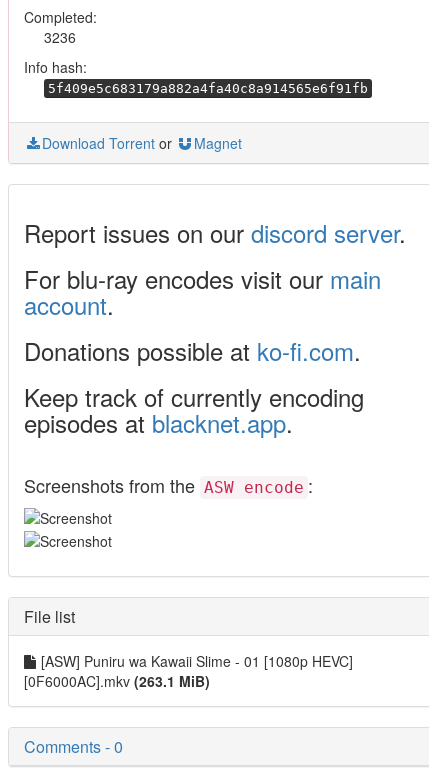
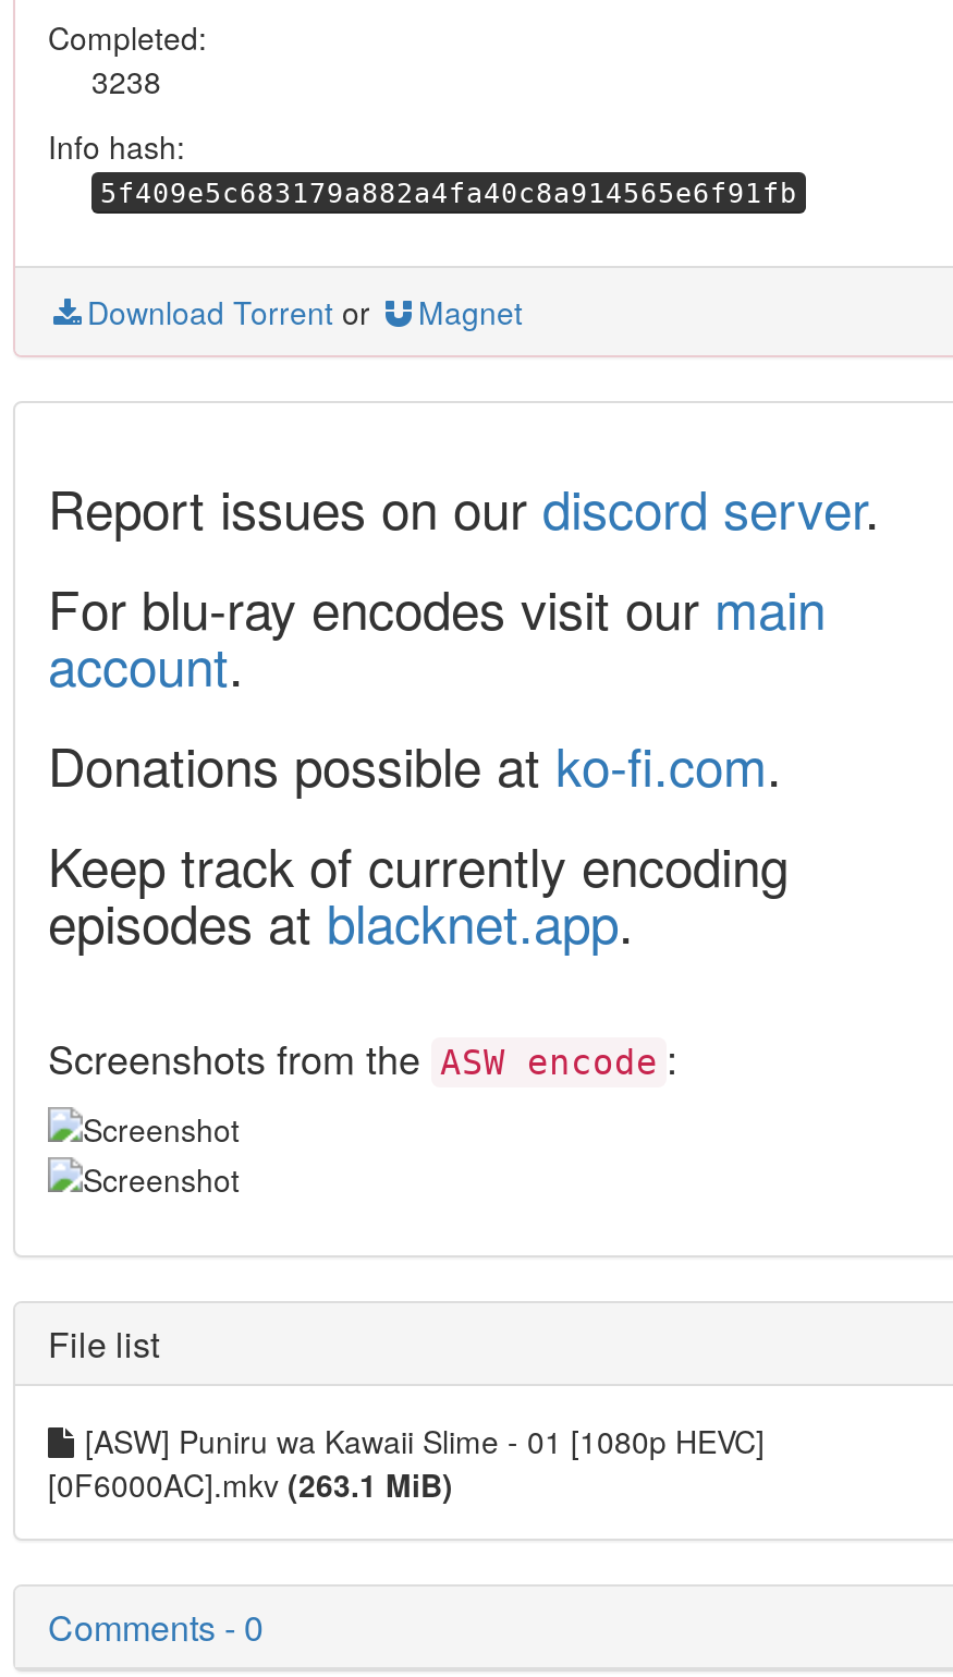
[44,27,76,47] 3236 -> [91,59,161,102] 3238

